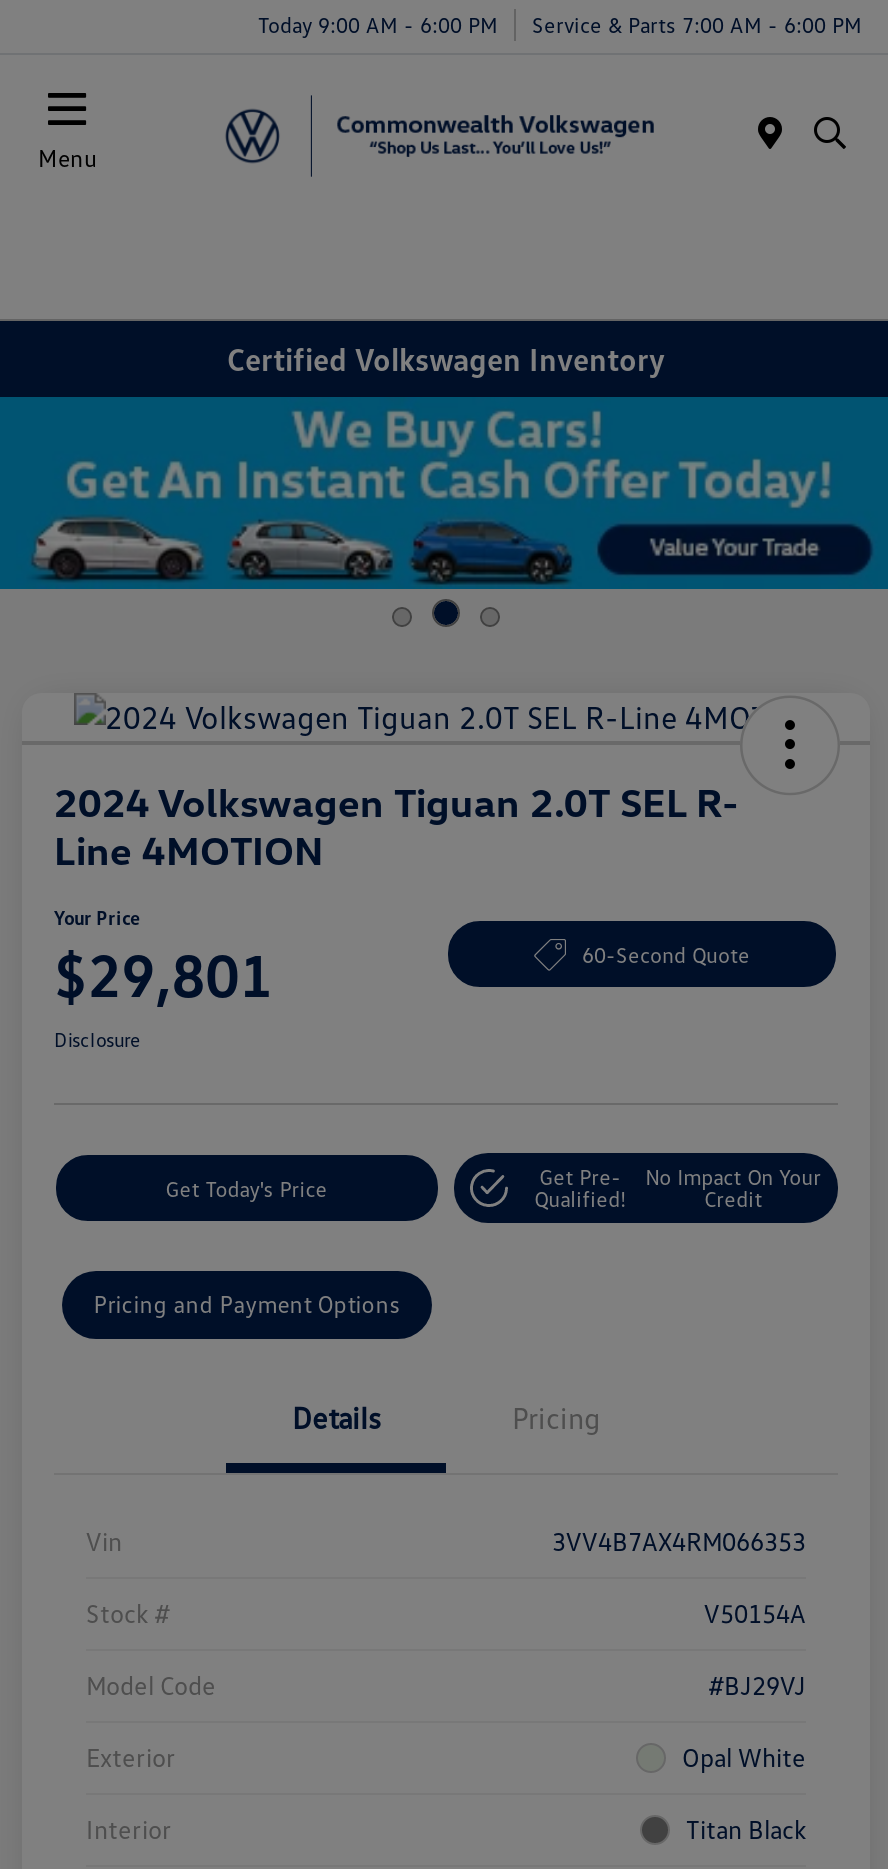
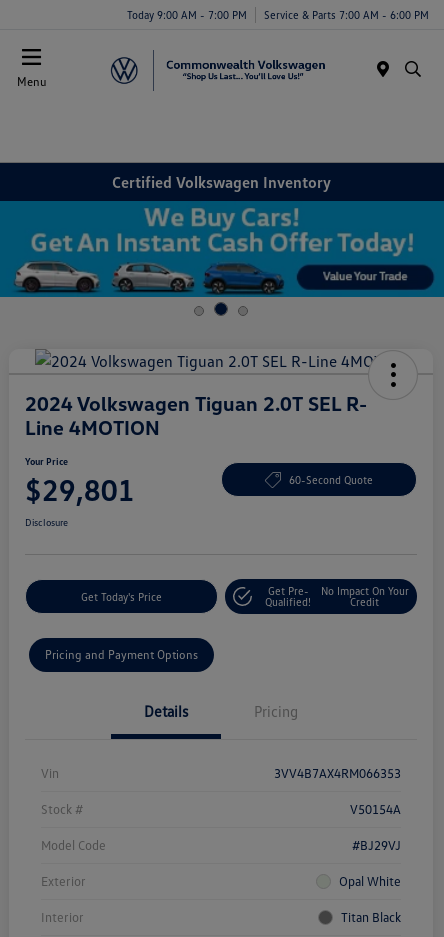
[258,10,862,36] Today 9:00 AM - 6:00 PM Service & Parts 7:00 AM - 6:00 PM -> [127,7,429,20] Today 9:00 AM - 7:00 PM Service & Parts 7:00 AM - 6:00 PM

